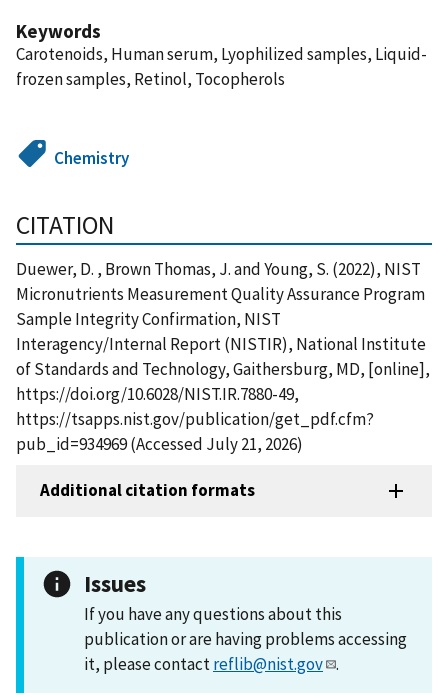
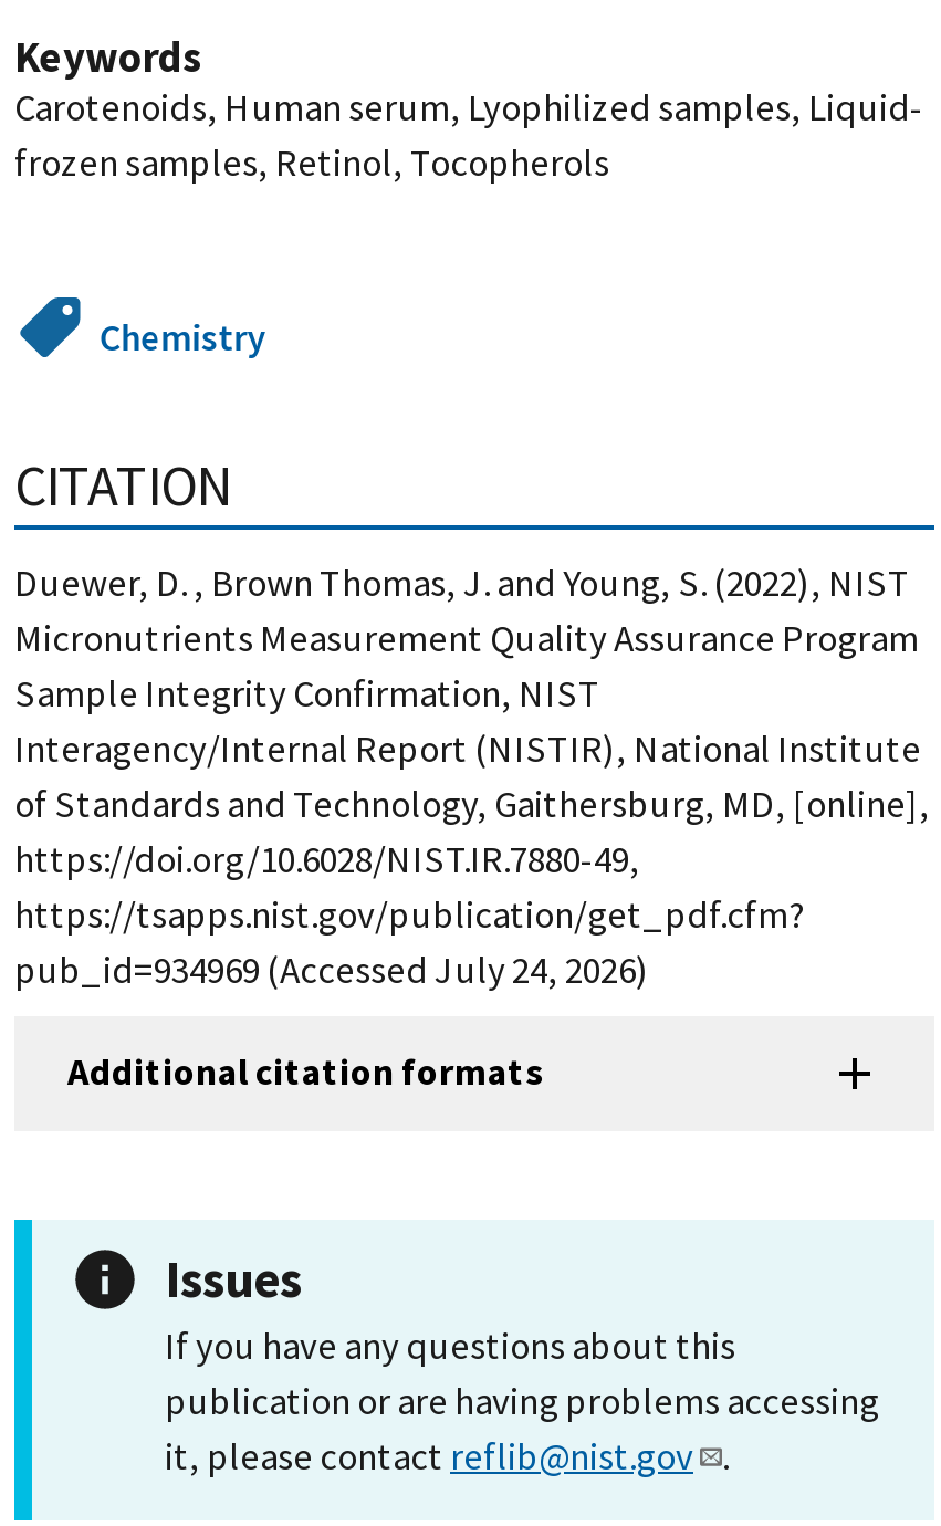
[16,433,303,455] pub_id=934969 (Accessed July 21, 2026) -> [14,945,649,994] pub_id=934969 (Accessed July 24, 2026)

